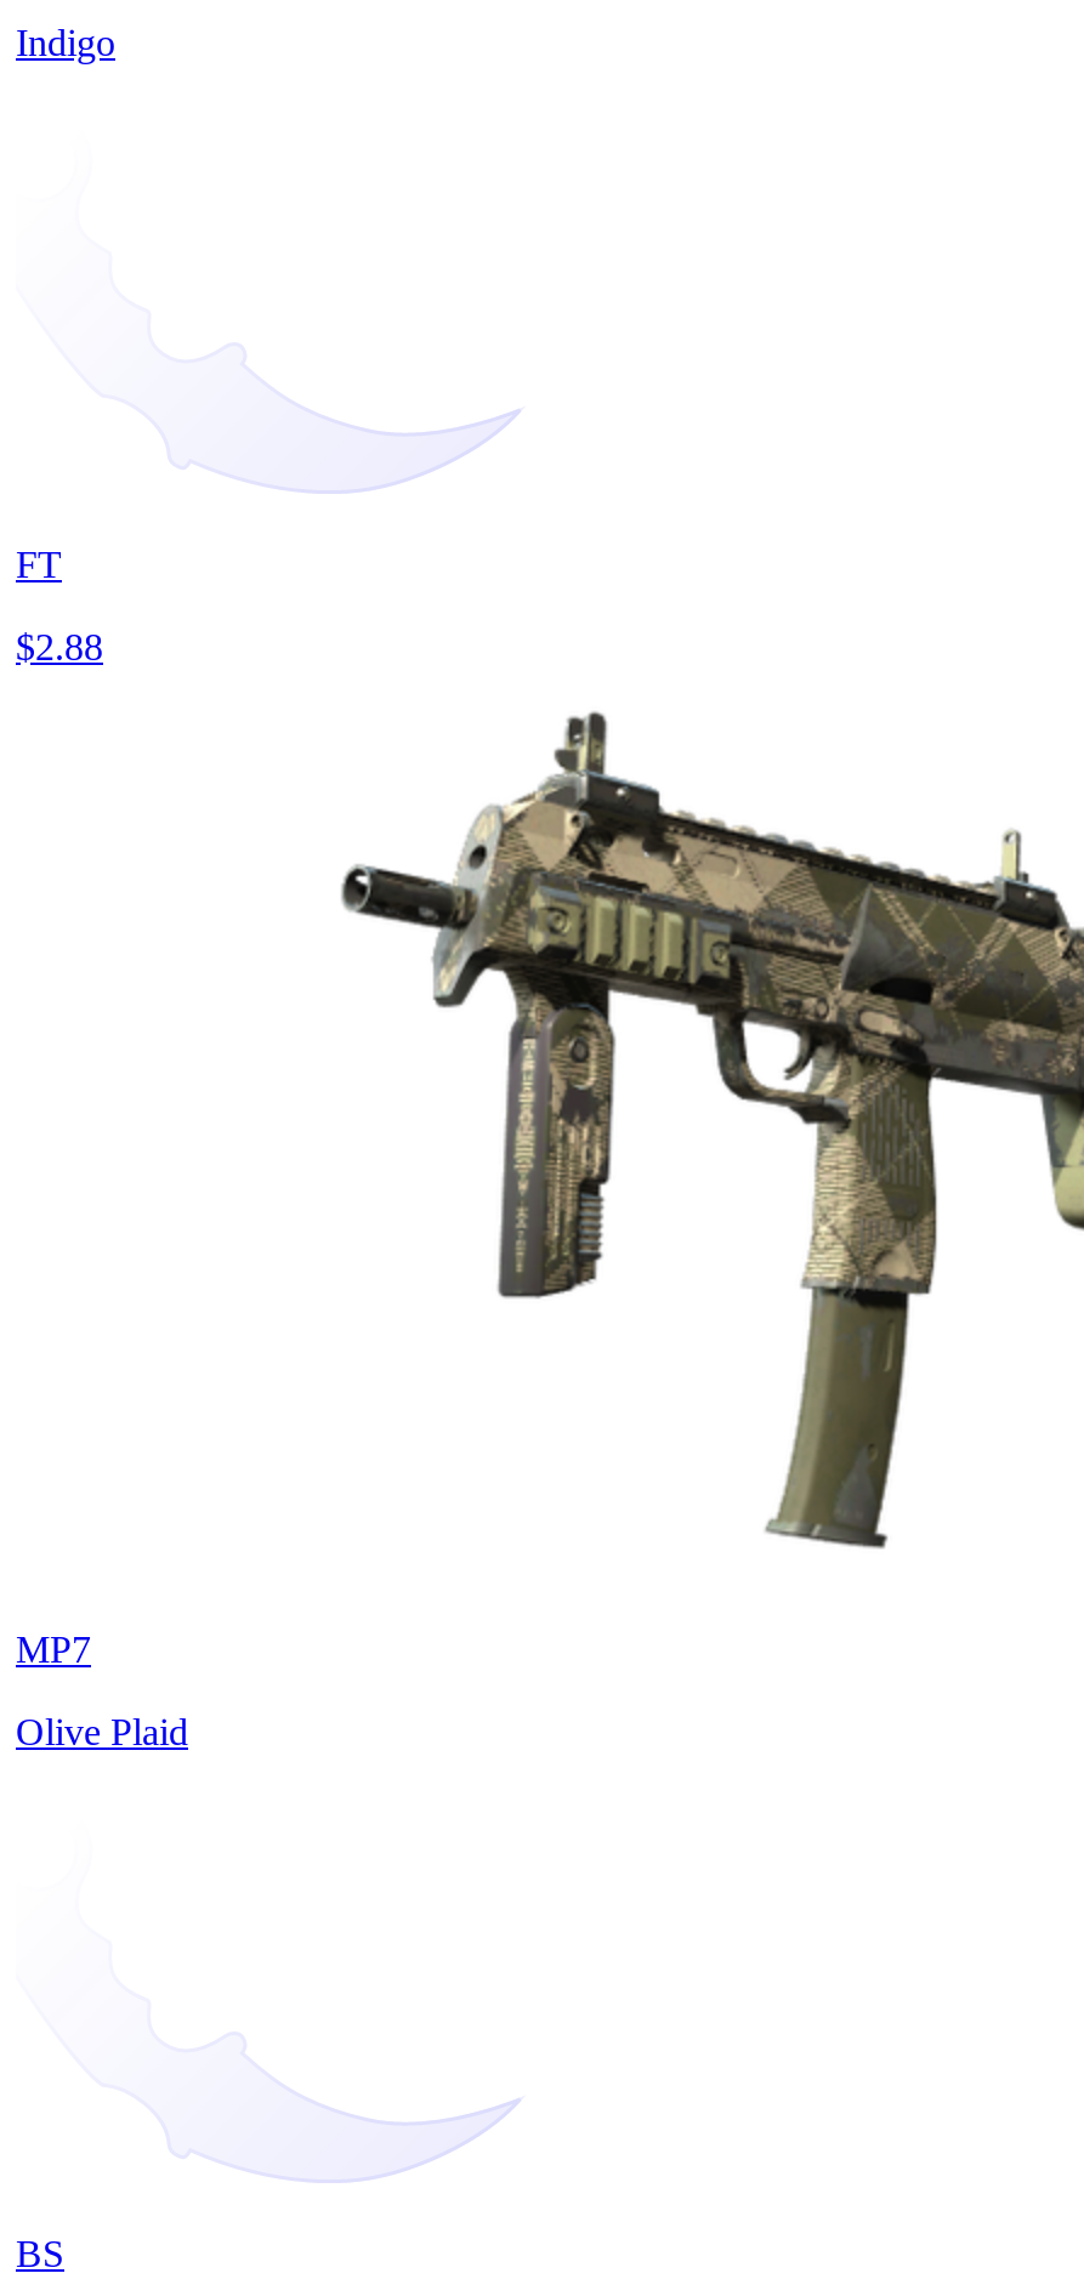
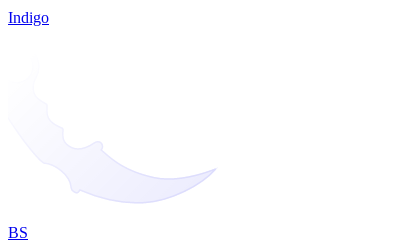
[16,543,103,666] FT | $2.88 -> none
[339,711,1077,1551] [image] -> none
[16,1628,188,1751] MP7 | Olive Plaid -> none

